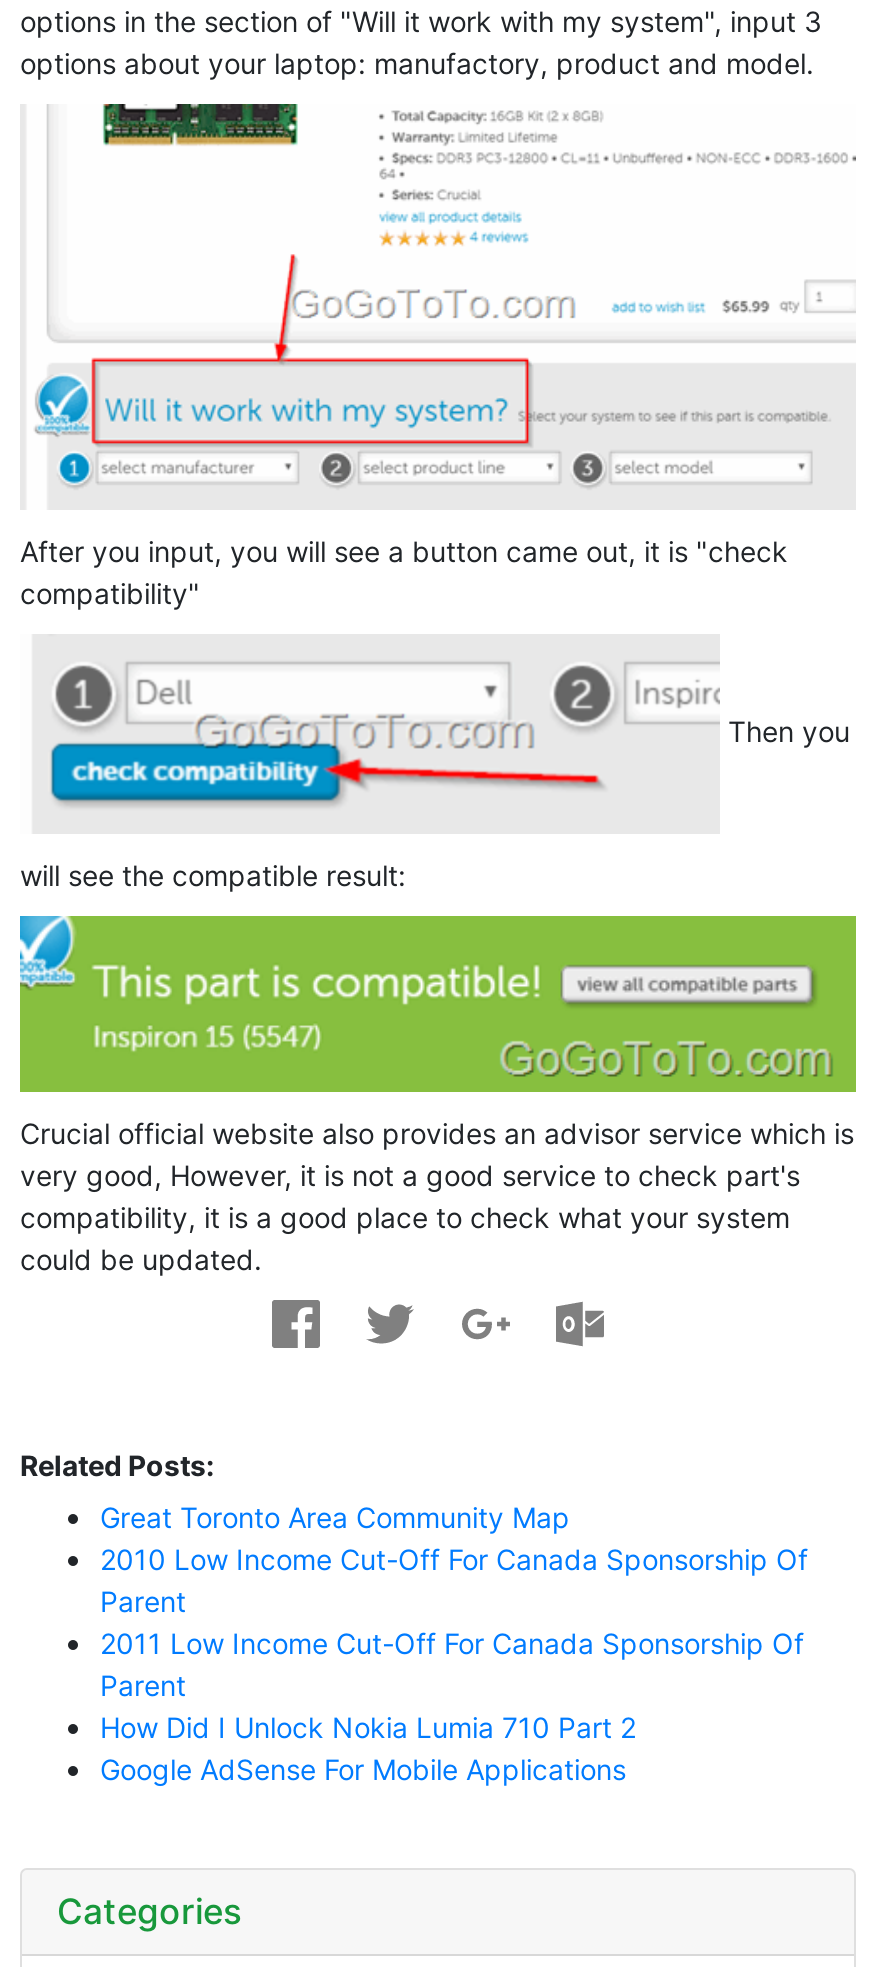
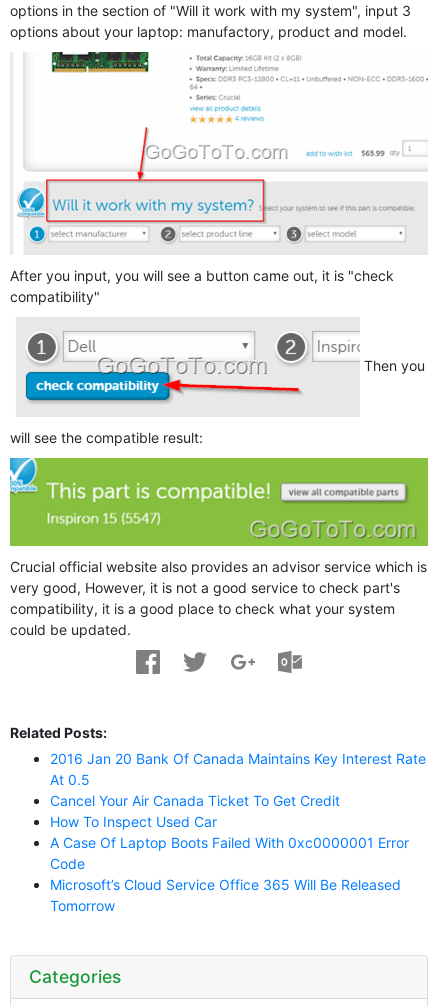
[100,1501,808,1787] Great Toronto Area Community Map | 2010 Low Income Cut-Off For Canada Sponsorship Of | Parent | 2011 Low Income Cut-Off For Canada Sponsorship Of | Parent | How Did I Unlock Nokia Lumia 710 Part 2 | Google AdSense For Mobile Applications -> [50,750,426,914] 2016 Jan 20 Bank Of Canada Maintains Key Interest Rate | At 0.5 | Cancel Your Air Canada Ticket To Get Credit | How To Inspect Used Car | A Case Of Laptop Boots Failed With 0xc0000001 Error | Code | Microsoft’s Cloud Service Office 365 Will Be Released | Tomorrow

